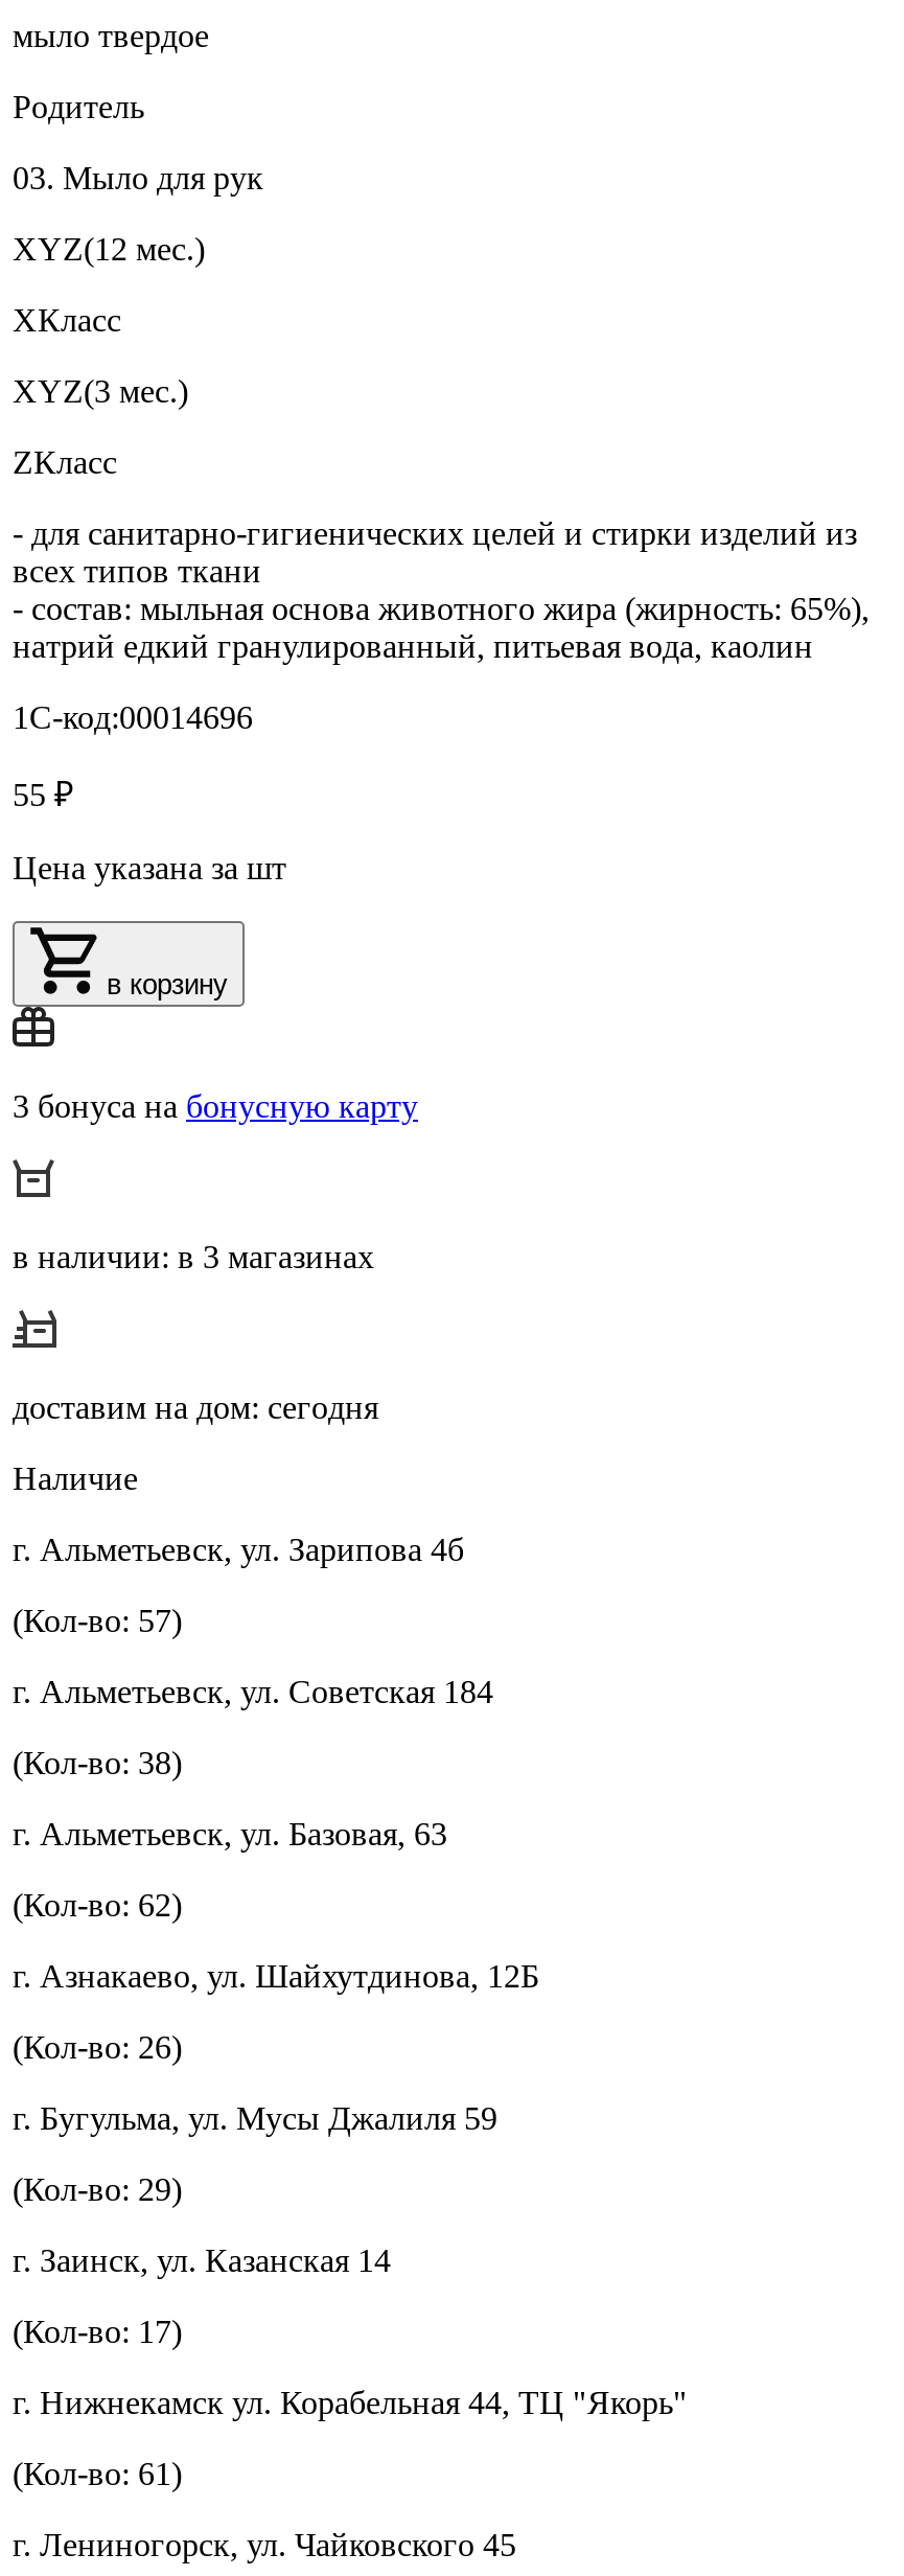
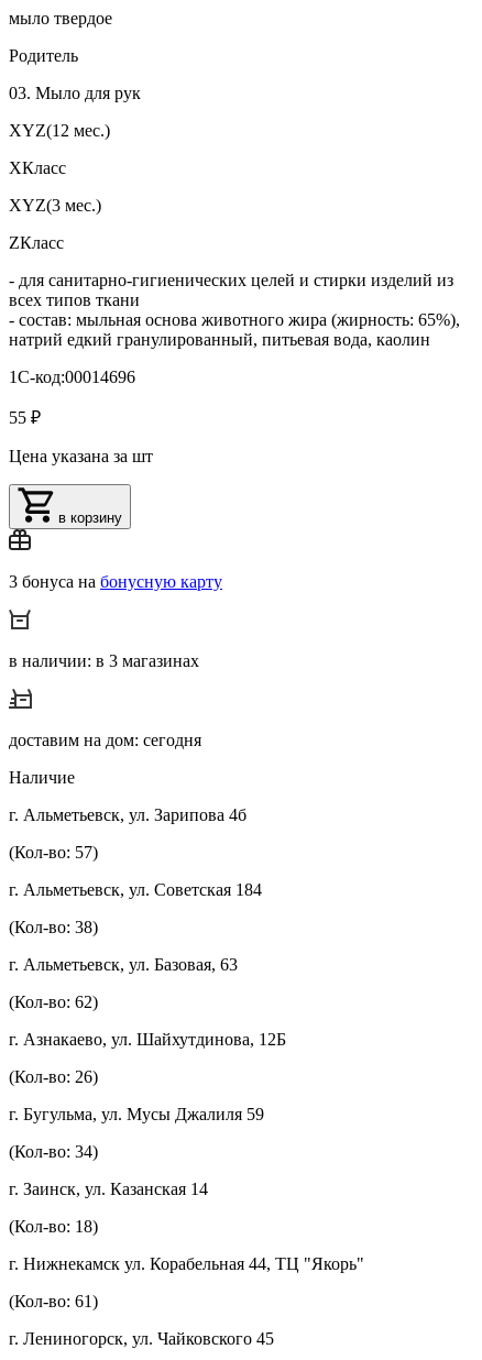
[13,2172,182,2208] (Кол-во: 29) -> [9,1143,98,1161] (Кол-во: 34)
[13,2314,182,2350] (Кол-во: 17) -> [9,1217,98,1236] (Кол-во: 18)

